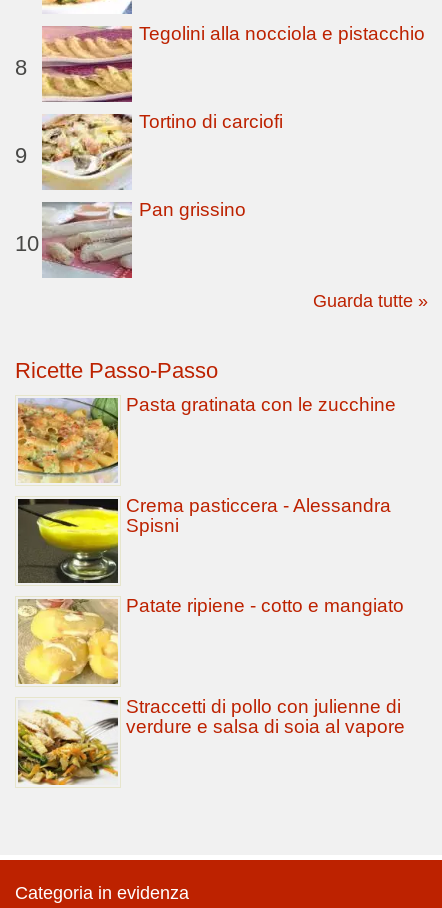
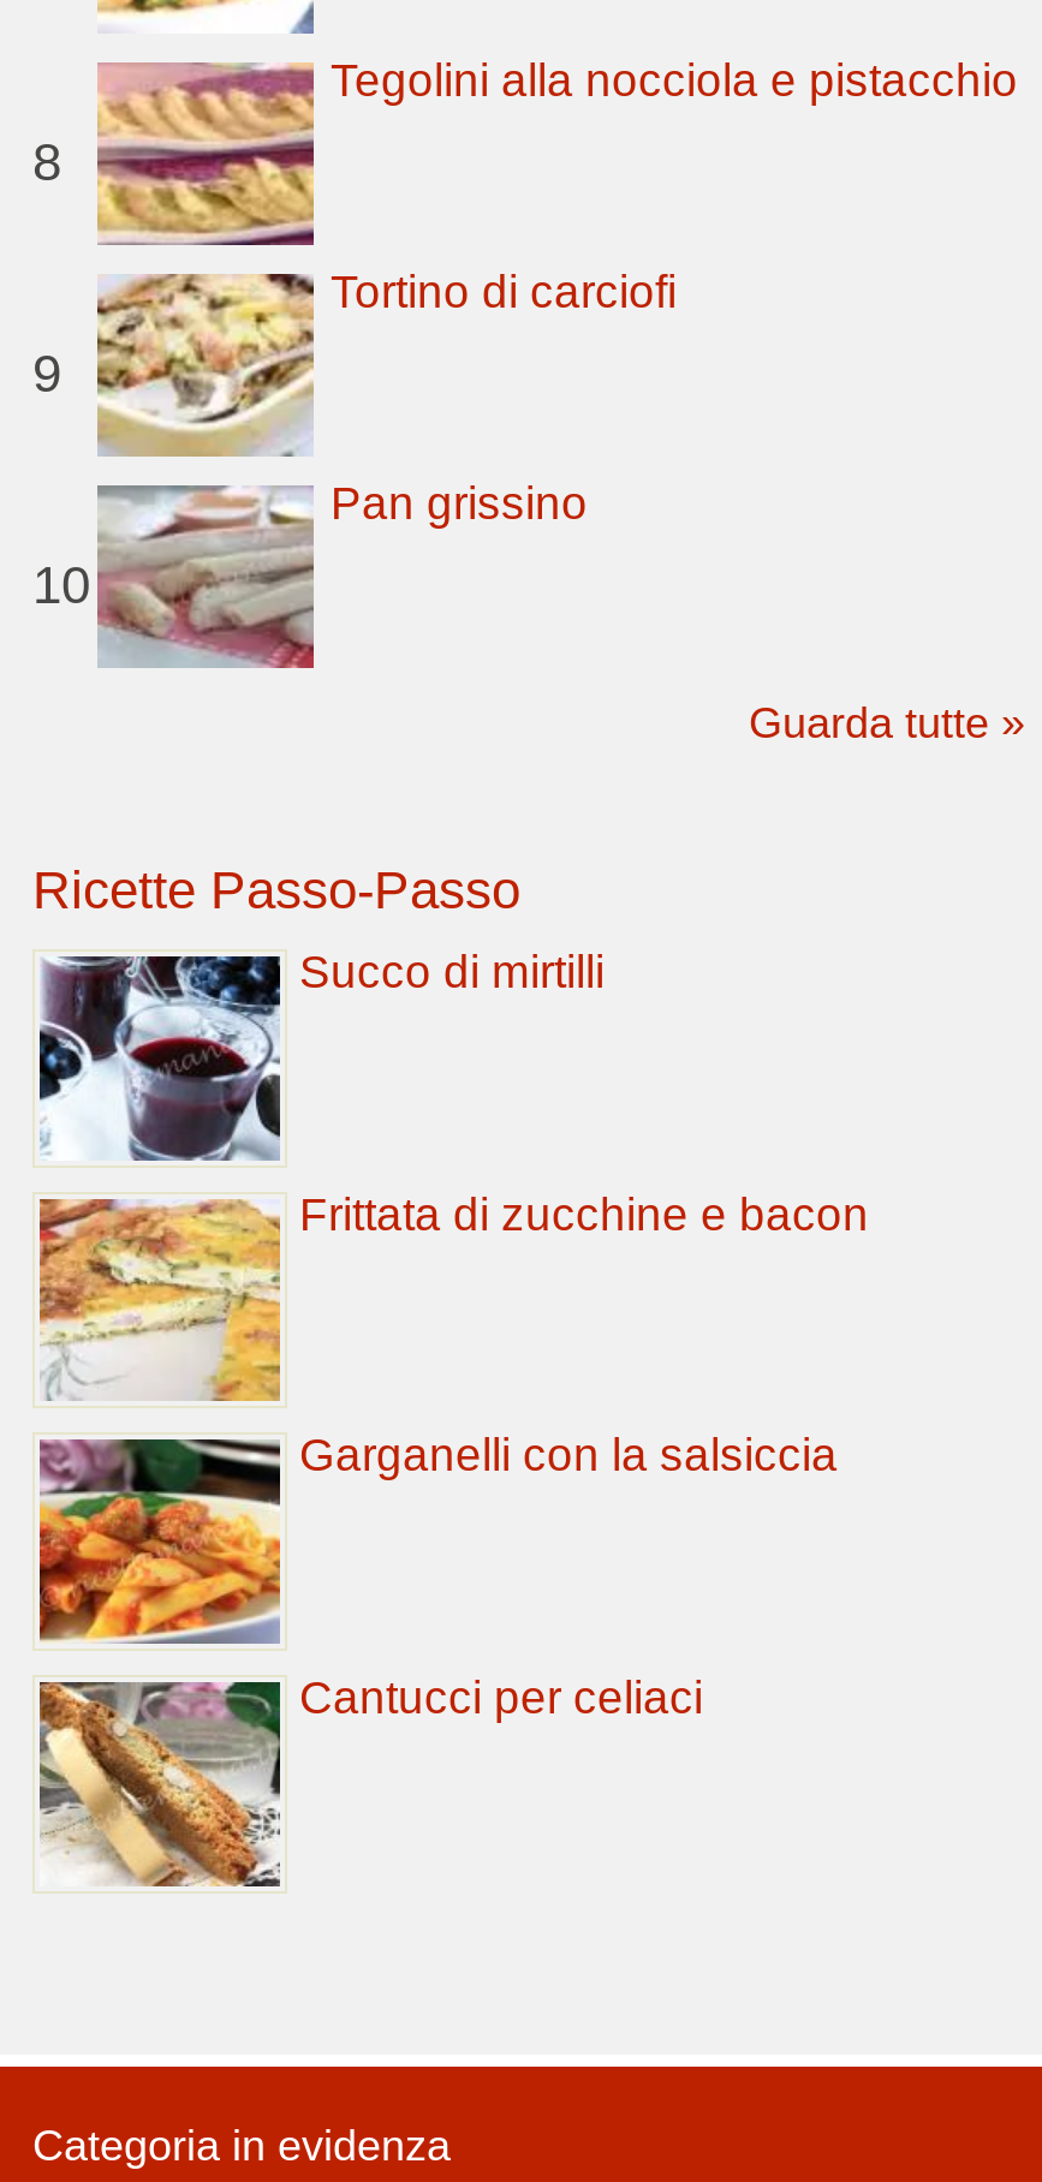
[17,394,396,483] [image] | Pasta gratinata con le zucchine -> [37,947,605,1163] [image] | Succo di mirtilli
[17,495,391,584] [image] | Crema pasticcera - Alessandra | Spisni -> [37,1189,869,1401] [image] | Frittata di zucchine e bacon
[18,595,404,685] [image] | Patate ripiene - cotto e mangiato -> [37,1431,838,1644] [image] | Garganelli con la salsiccia
[17,696,405,786] [image] | Straccetti di pollo con julienne di | verdure e salsa di soia al vapore -> [37,1672,703,1889] [image] | Cantucci per celiaci

